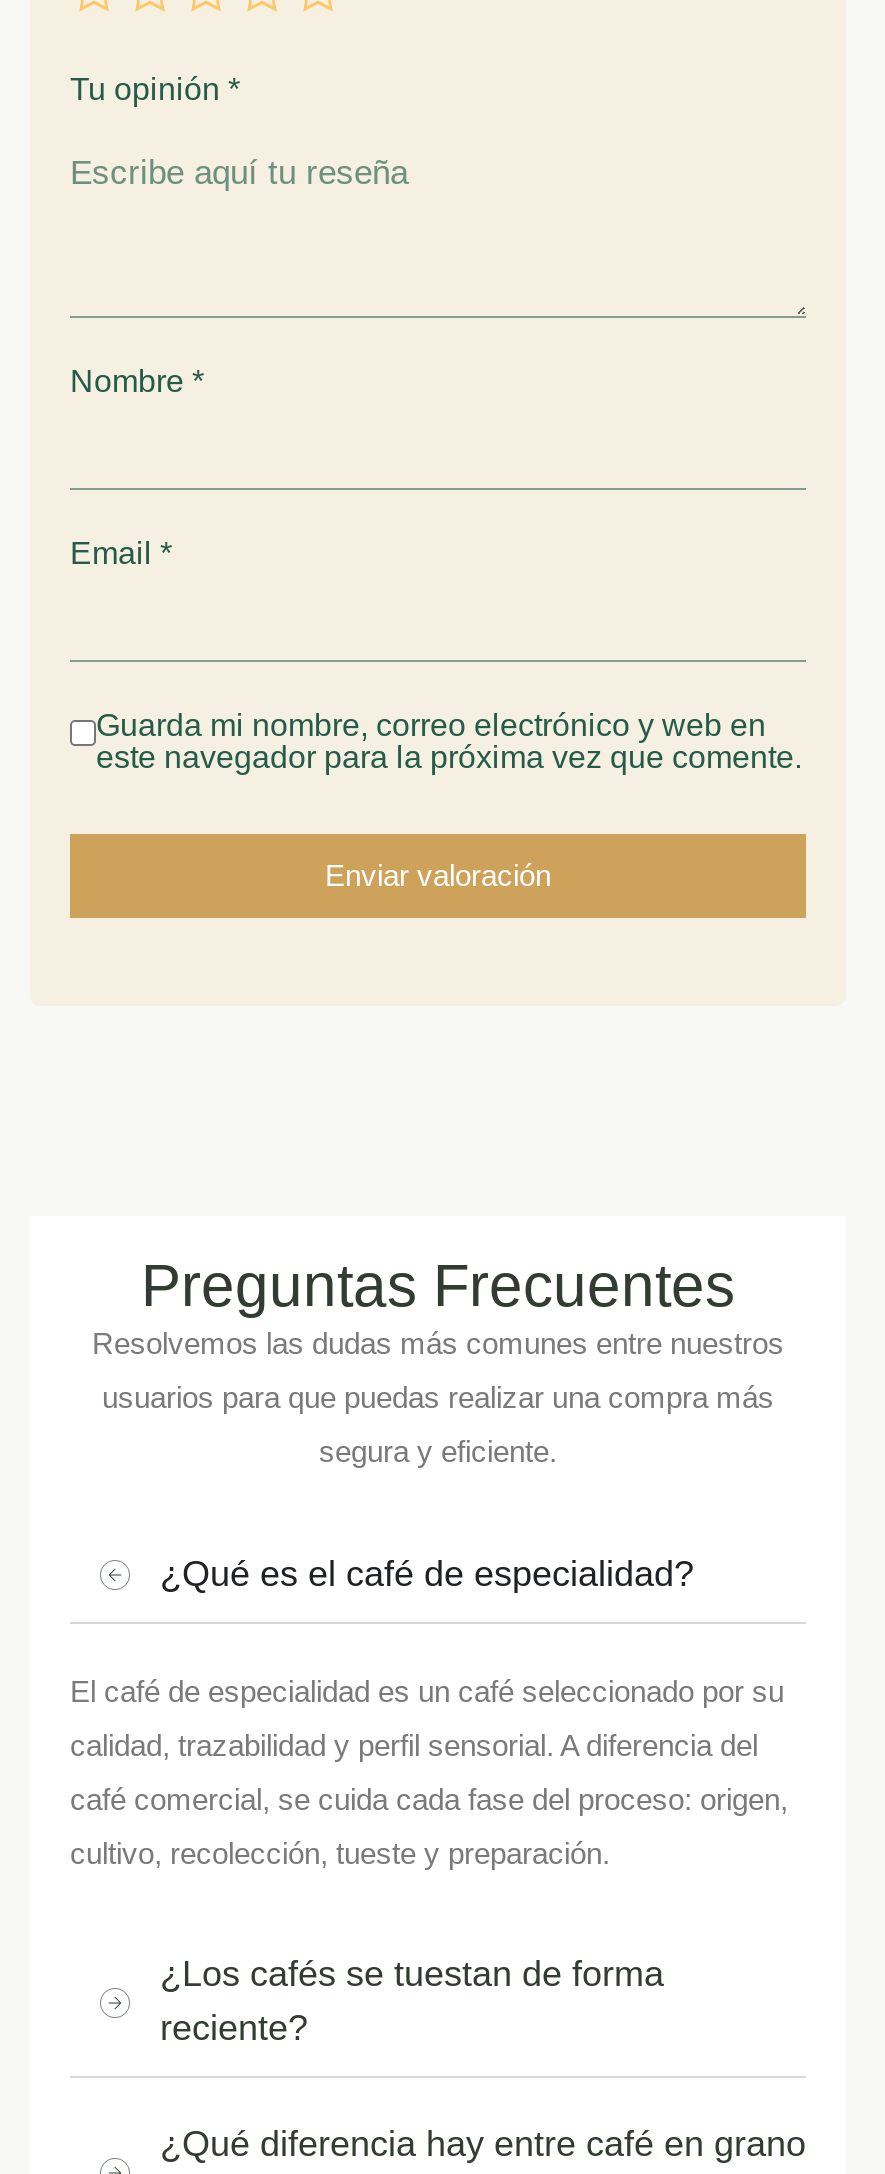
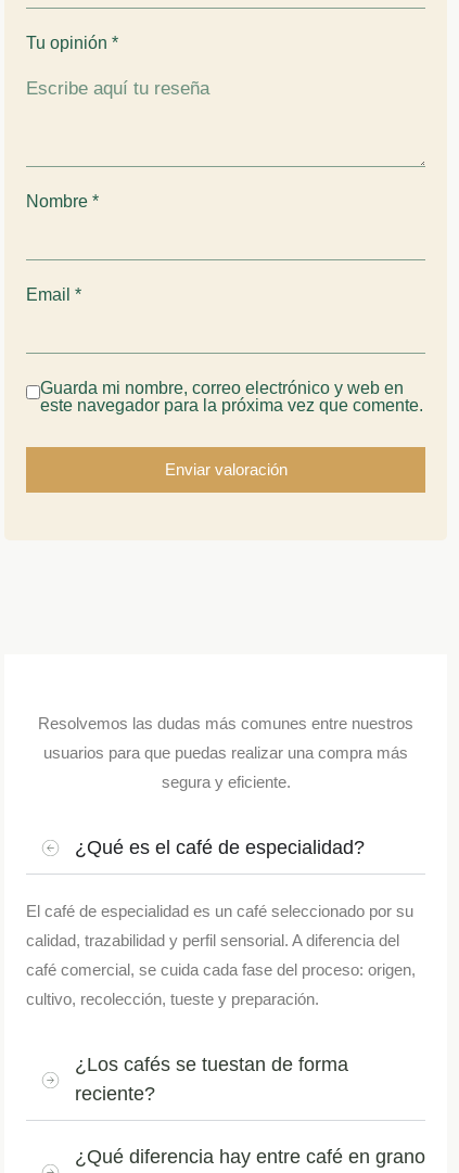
[141,1253,735,1319] Preguntas Frecuentes -> none

